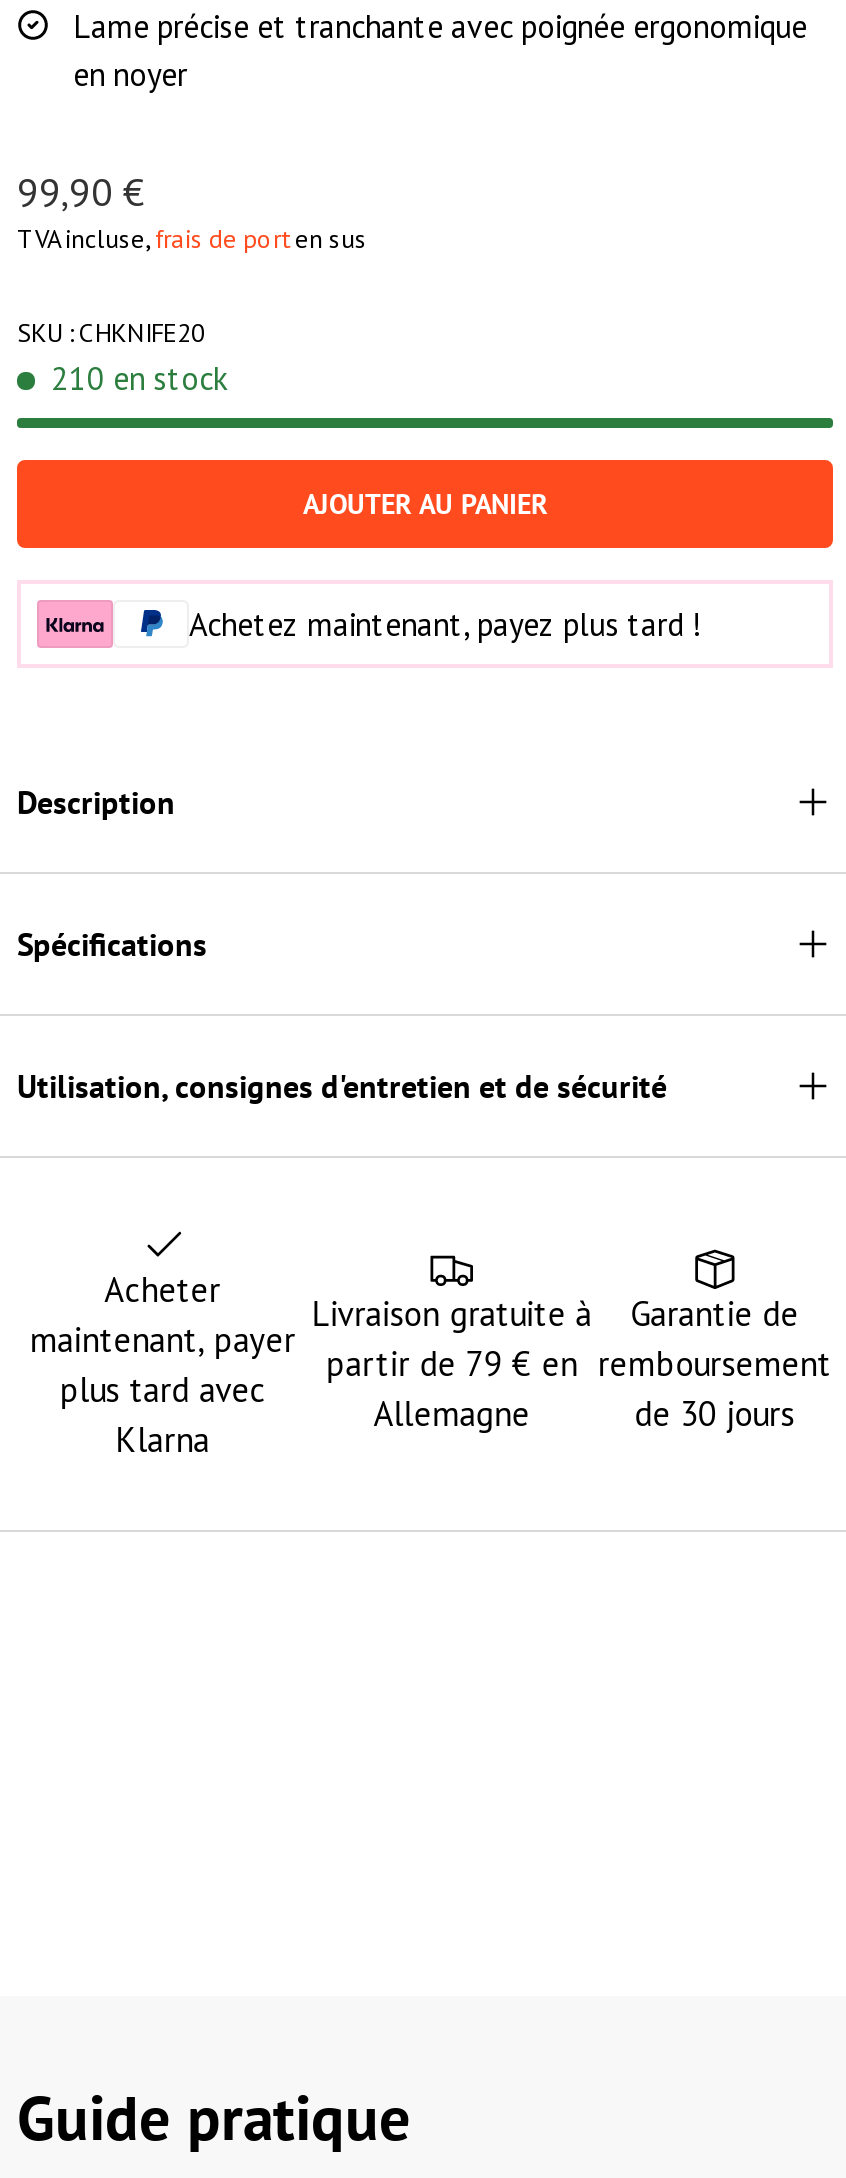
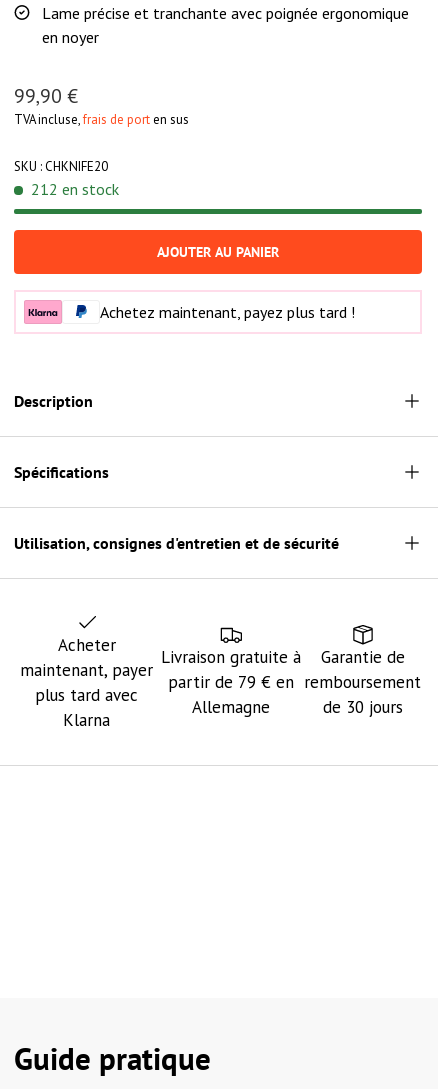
[51,358,227,398] 210 en stock -> [31,179,119,199] 212 en stock

